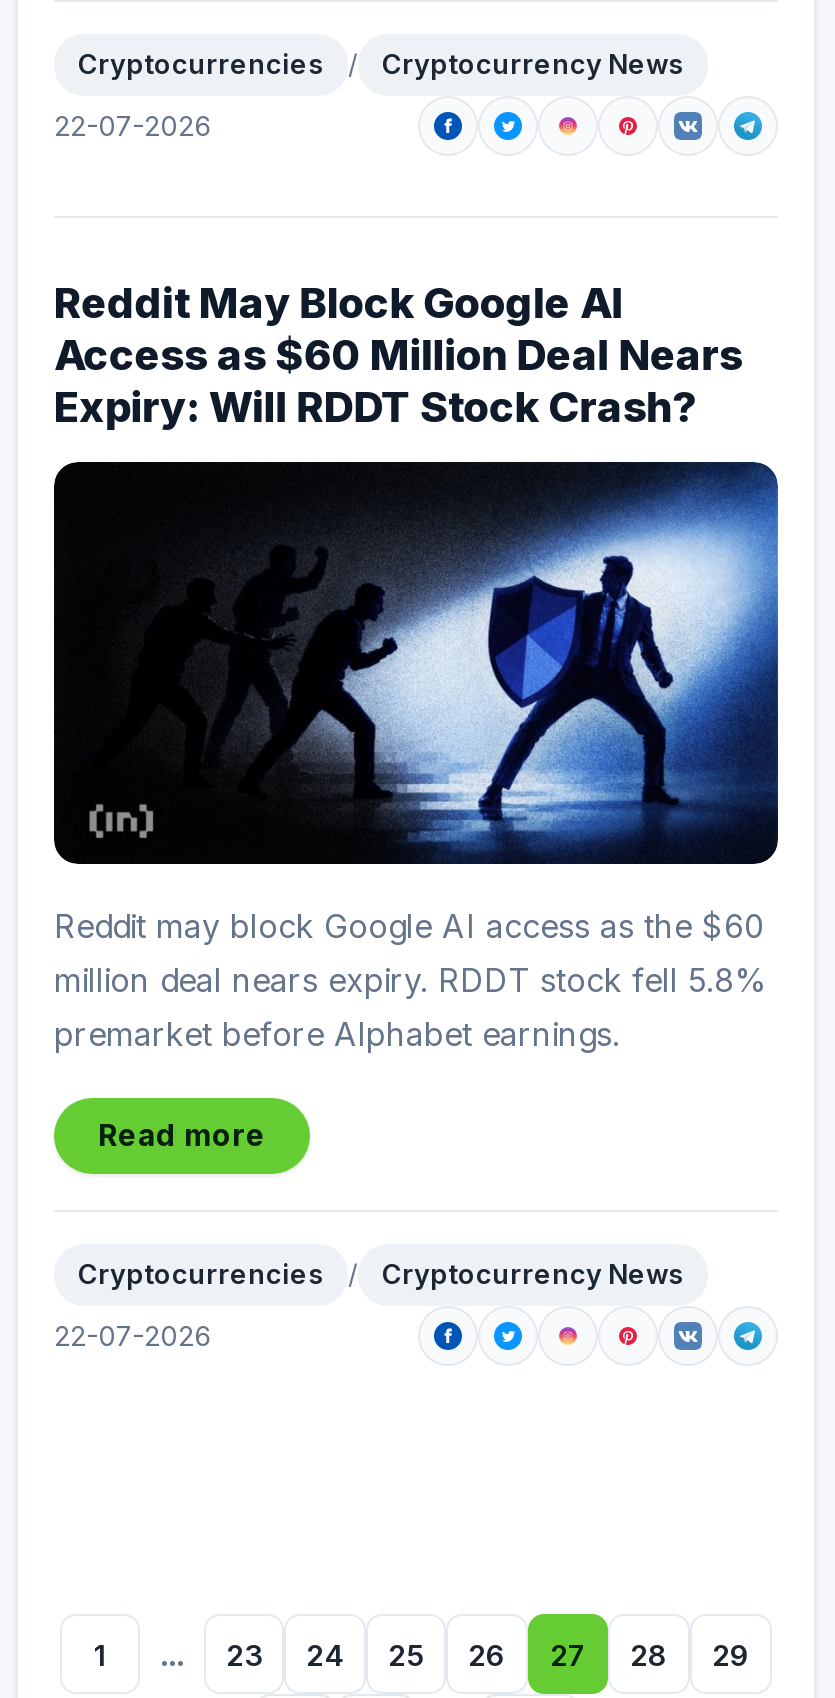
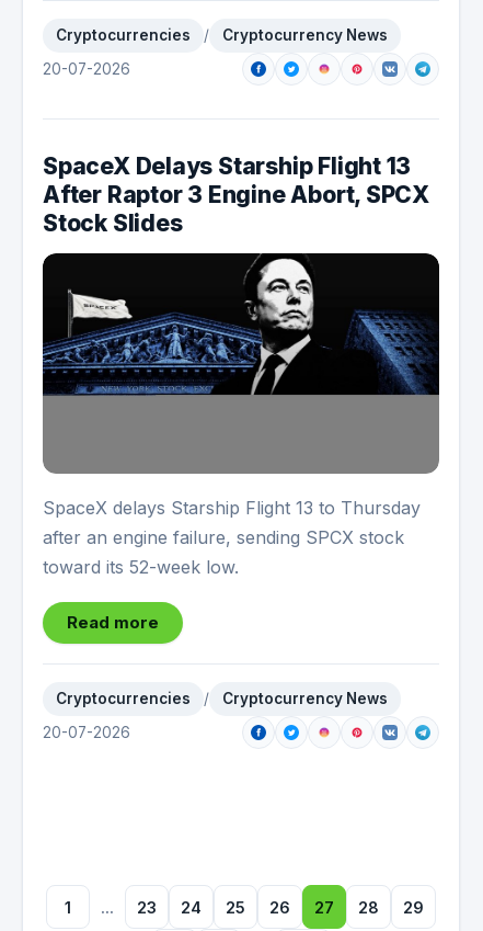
[54,109,212,141] 22-07-2026 -> [43,60,130,77] 20-07-2026
[54,278,743,432] Reddit May Block Google AI | Access as $60 Million Deal Nears | Expiry: Will RDDT Stock Crash? -> [43,152,429,237] SpaceX Delays Starship Flight 13 | After Raptor 3 Engine Abort, SPCX | Stock Slides
[54,462,780,1054] [image] | Reddit may block Google AI access as the $60 | million deal nears expiry. RDDT stock fell 5.8% | premarket before Alphabet earnings. -> [42,253,440,578] [image] | SpaceX delays Starship Flight 13 to Thursday | after an engine failure, sending SPCX stock | toward its 52-week low.
[54,1320,212,1352] 22-07-2026 -> [43,724,130,741] 20-07-2026

